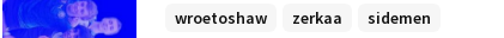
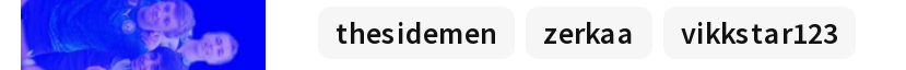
[175,7,267,29] wroetoshaw -> [336,13,497,53] thesidemen
[368,7,431,29] sidemen -> [681,13,838,53] vikkstar123

